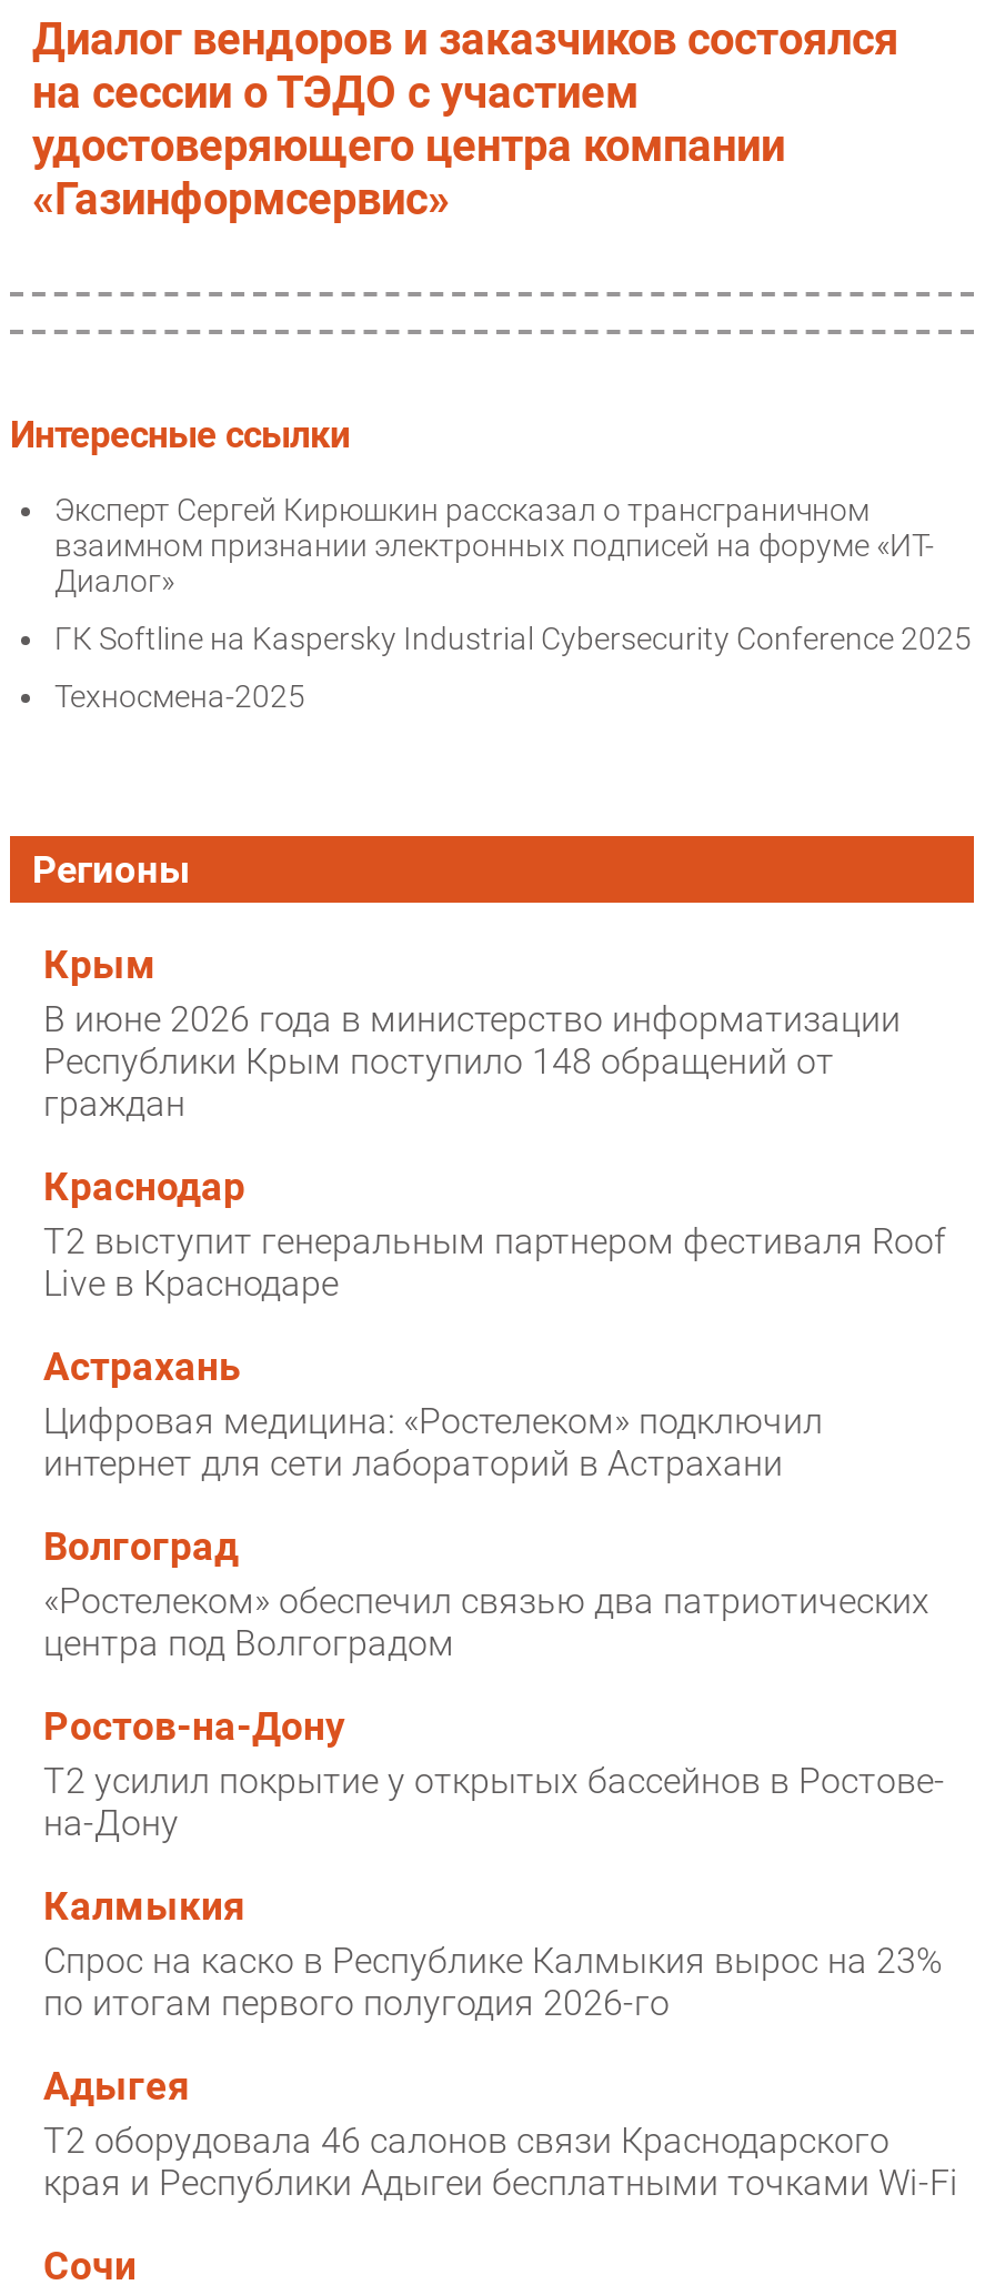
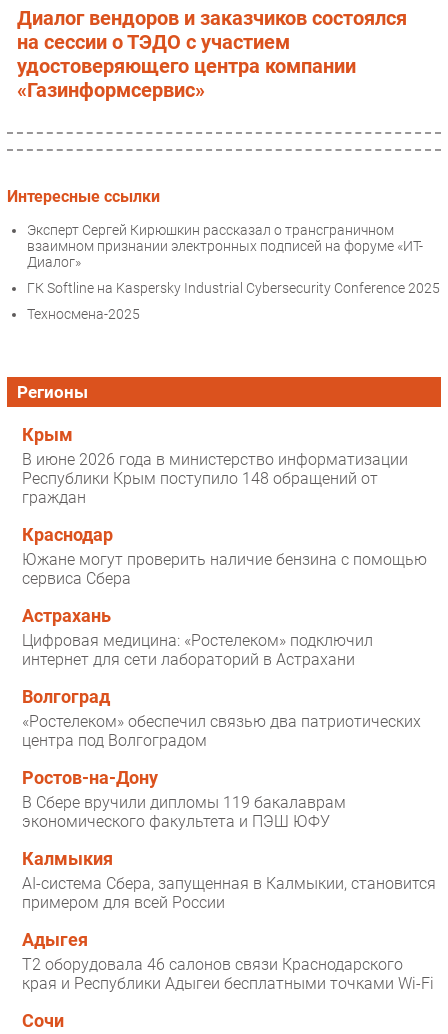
[43,1221,945,1305] T2 выступит генеральным партнером фестиваля Roof | Live в Краснодаре -> [22,550,427,588] Южане могут проверить наличие бензина с помощью | сервиса Сбера
[43,1760,945,1845] T2 усилил покрытие у открытых бассейнов в Ростове- | на-Дону -> [22,793,346,831] В Сбере вручили дипломы 119 бакалаврам | экономического факультета и ПЭШ ЮФУ
[43,1940,943,2025] Спрос на каско в Республике Калмыкия вырос на 23% | по итогам первого полугодия 2026-го -> [22,874,436,912] AI-система Сбера, запущенная в Калмыкии, становится | примером для всей России

